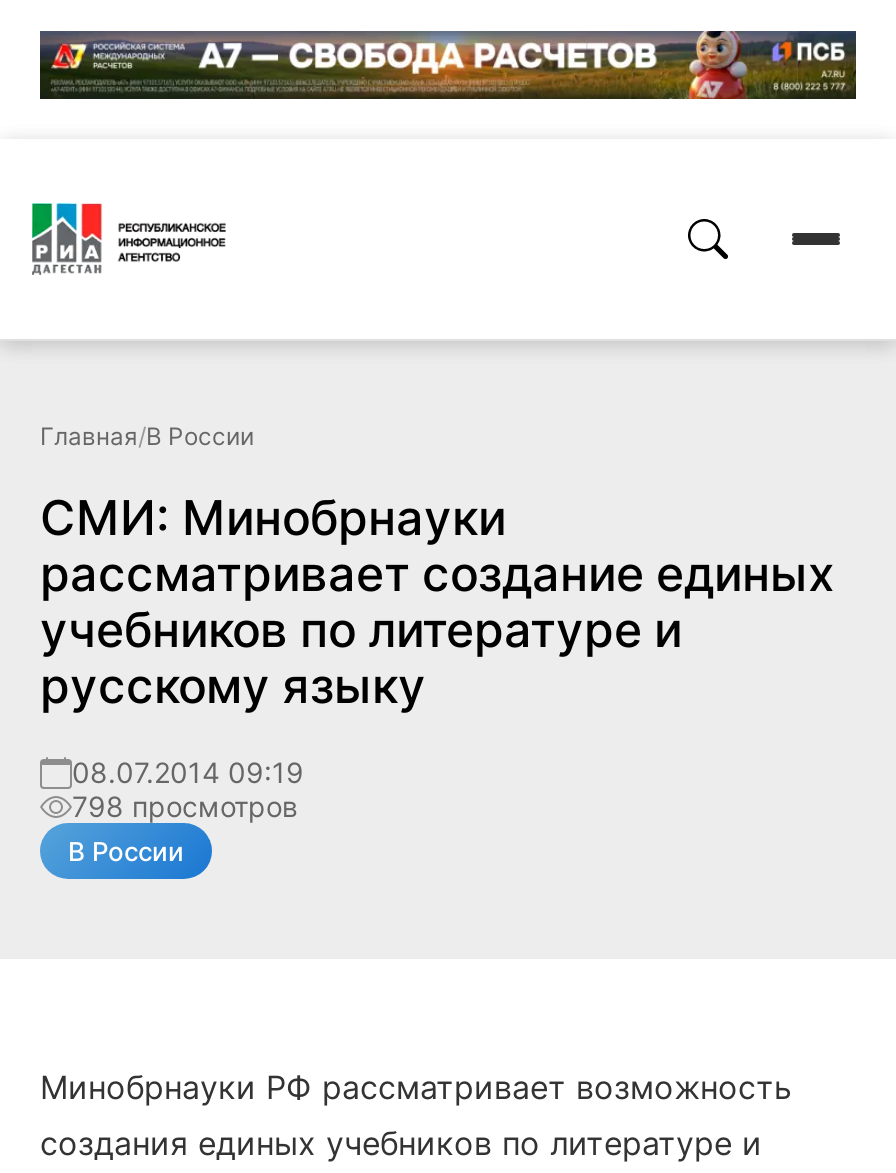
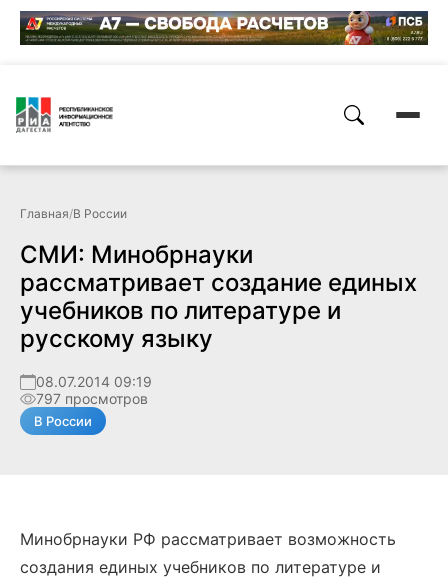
[72,789,298,823] 798 просмотров -> [36,390,148,407] 797 просмотров

